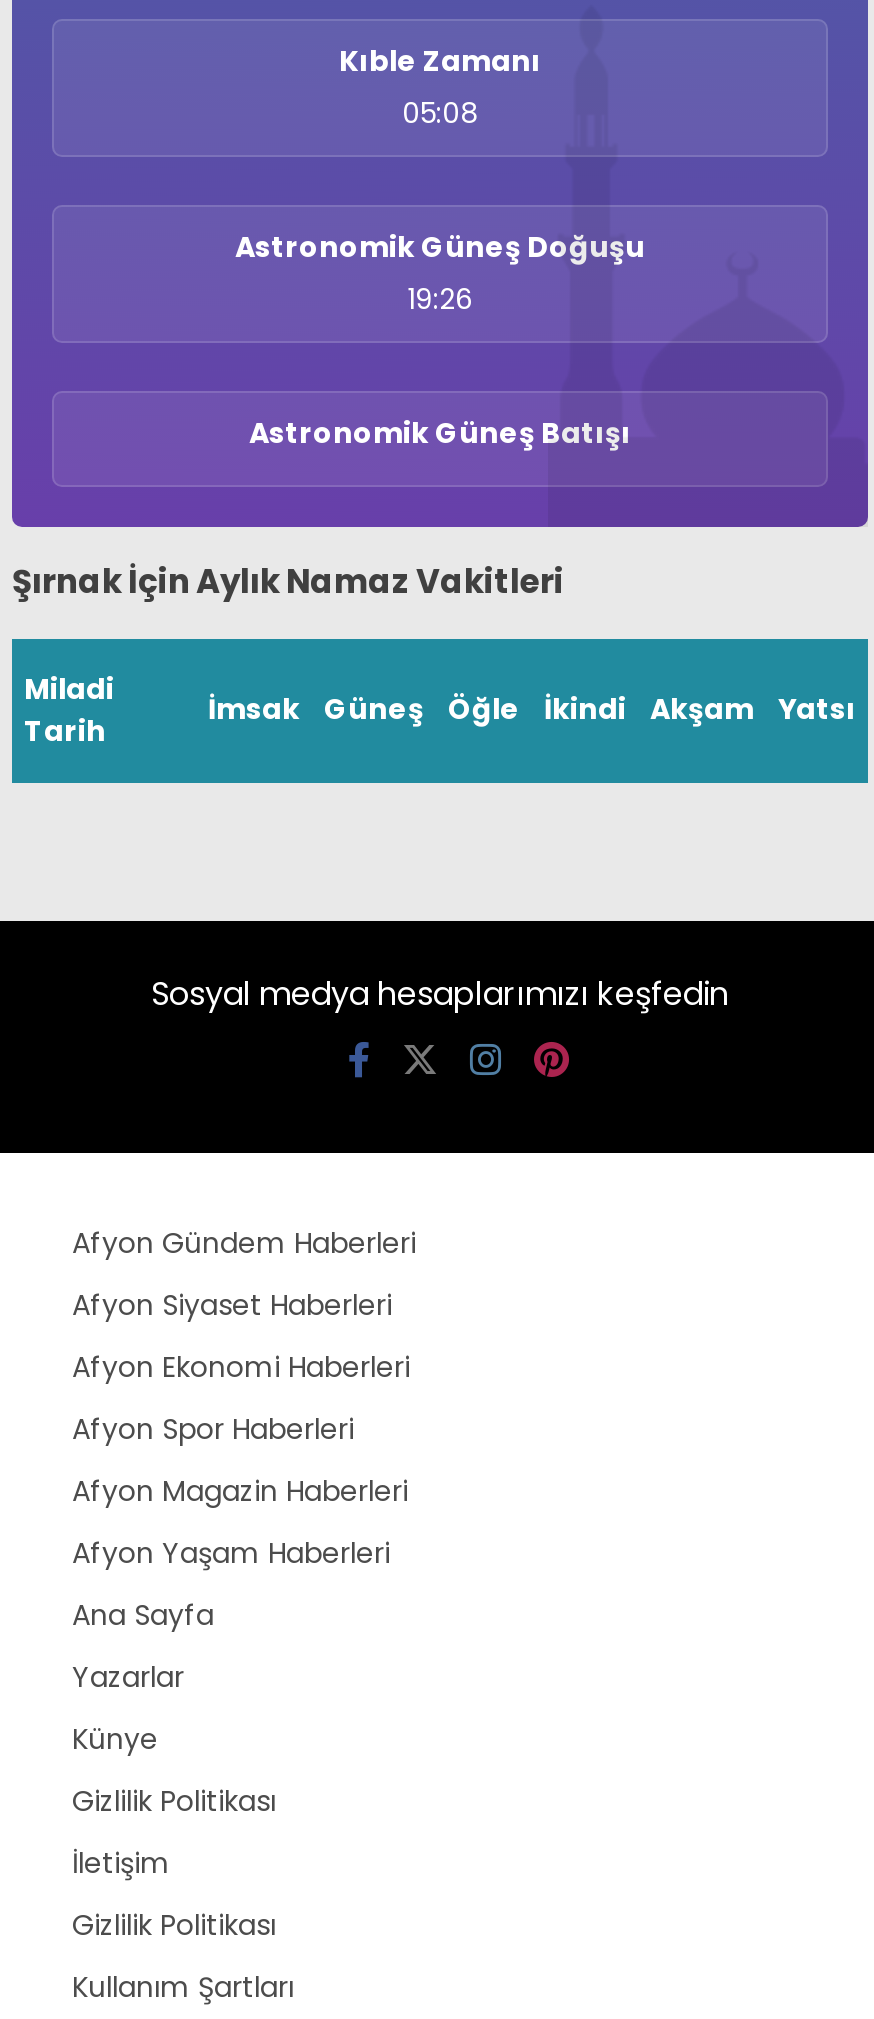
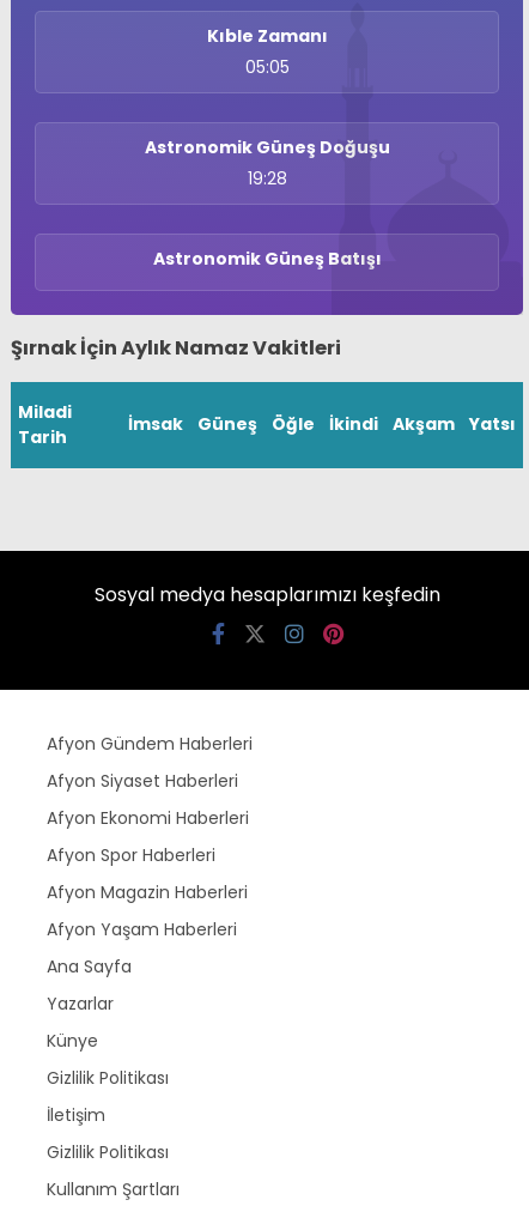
[402,93,478,133] 05:08 -> [245,55,289,79] 05:05
[407,279,473,319] 19:26 -> [247,166,287,190] 19:28

